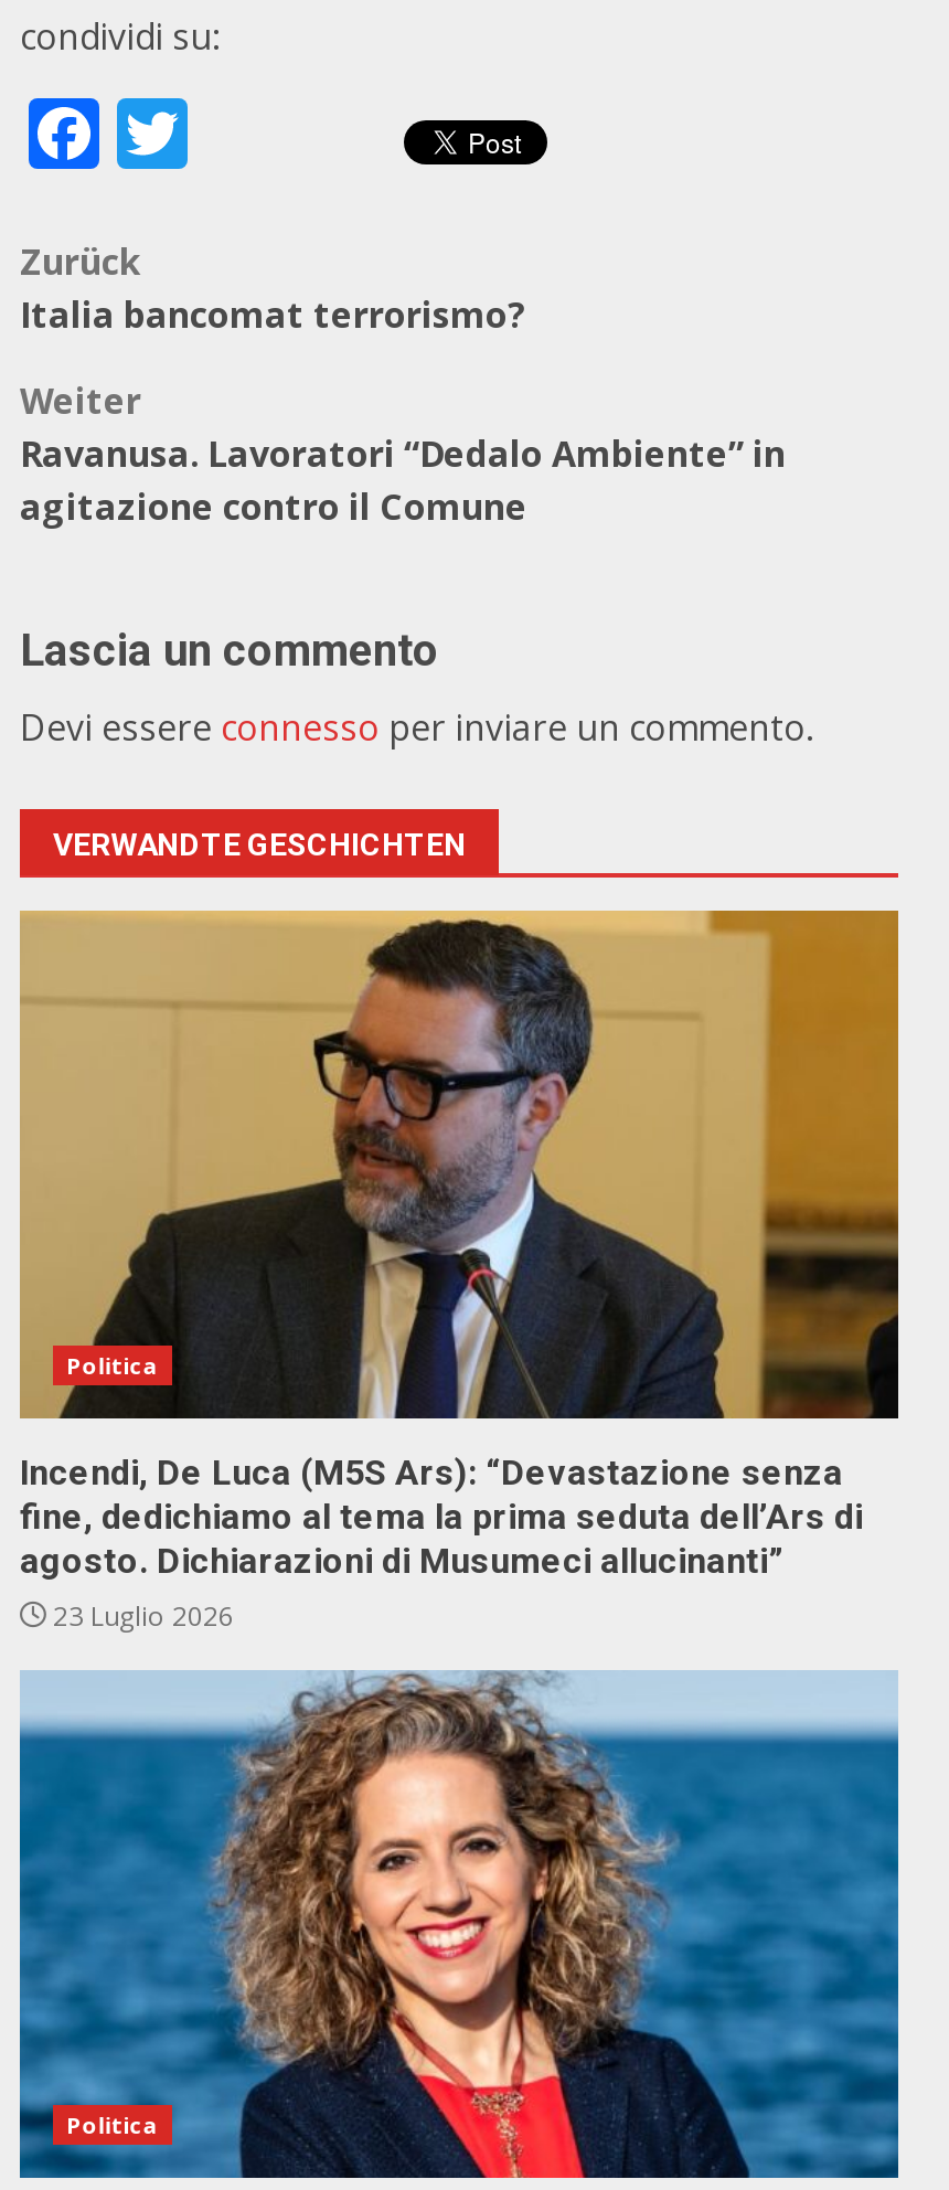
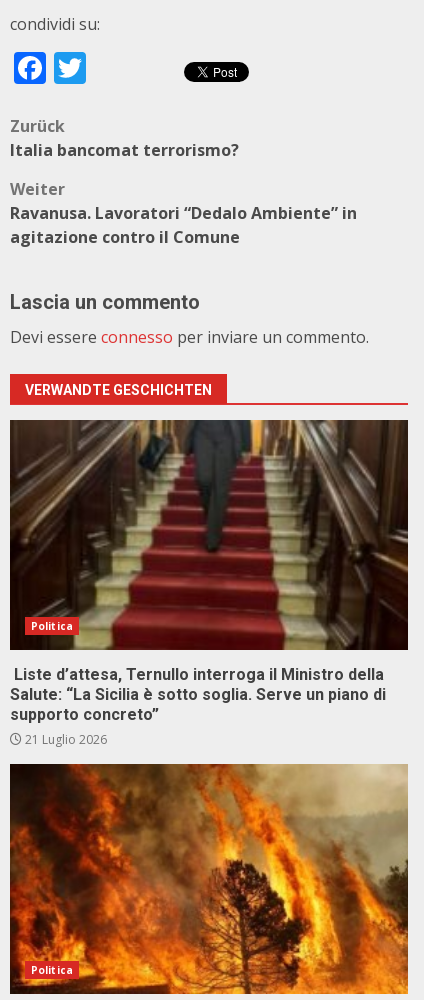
[18,908,900,1635] [image] | Incendi, De Luca (M5S Ars): “Devastazione senza | fine, dedichiamo al tema la prima seduta dell’Ars di | agosto. Dichiarazioni di Musumeci allucinanti” | 23 Luglio 2026 -> [9,419,409,748] [image] | Liste d’attesa, Ternullo interroga il Ministro della | Salute: “La Sicilia è sotto soglia. Serve un piano di | supporto concreto” | 21 Luglio 2026
[18,1670,900,2180] [image] -> [9,763,409,995] [image]

